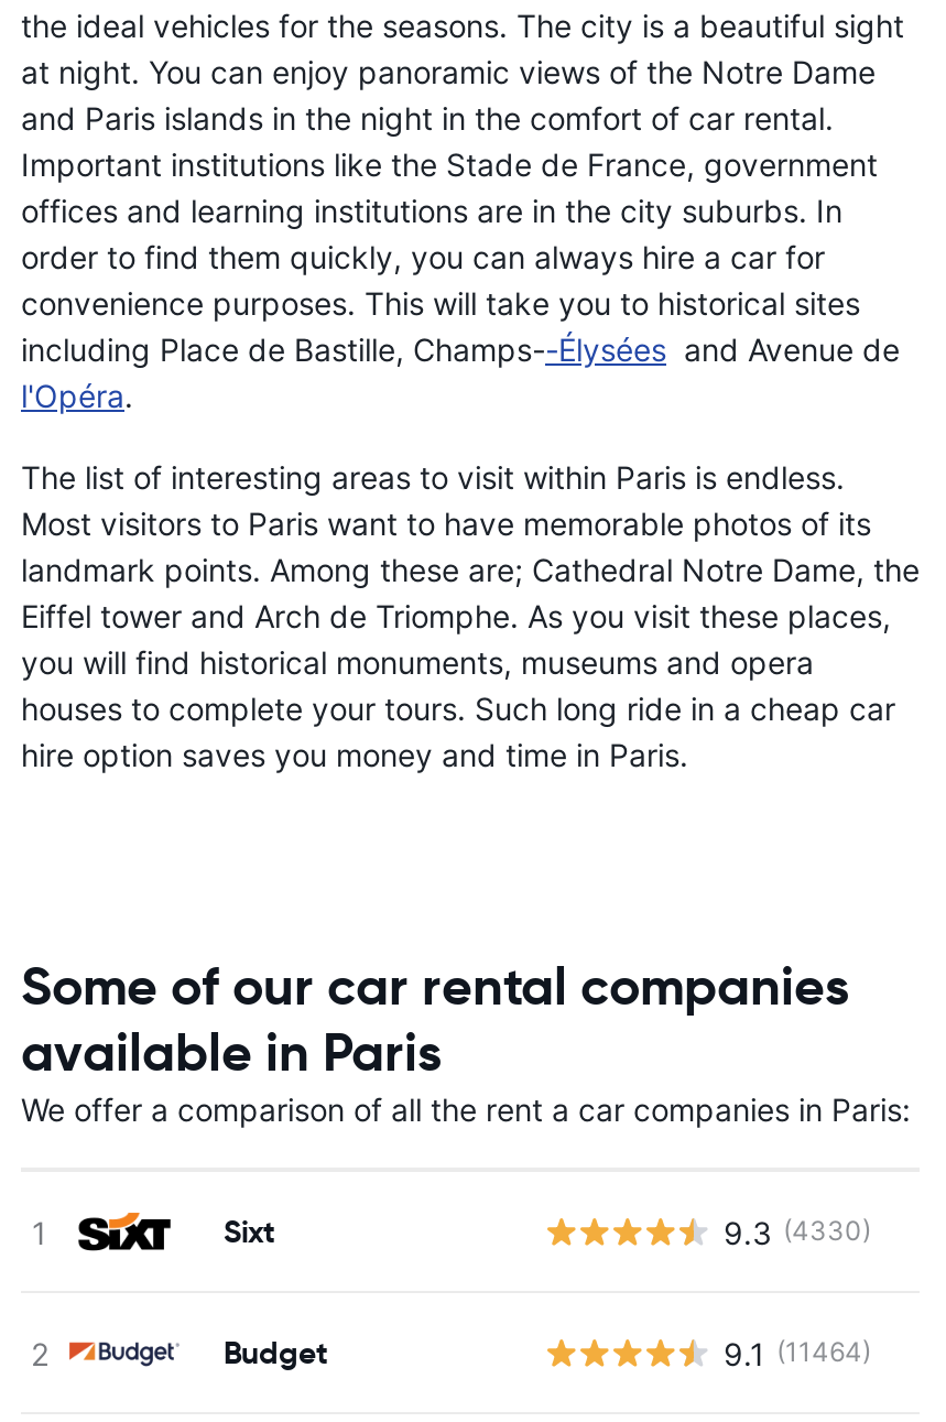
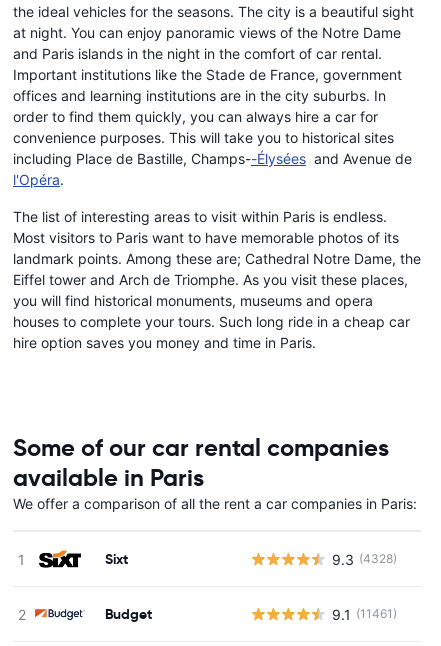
[724,1213,871,1250] 9.3 (4330) -> [332,550,397,567] 9.3 (4328)
[724,1334,871,1371] 9.1 (11464) -> [332,605,397,622] 9.1 (11461)

